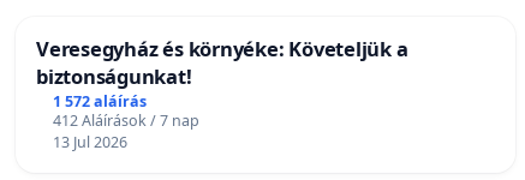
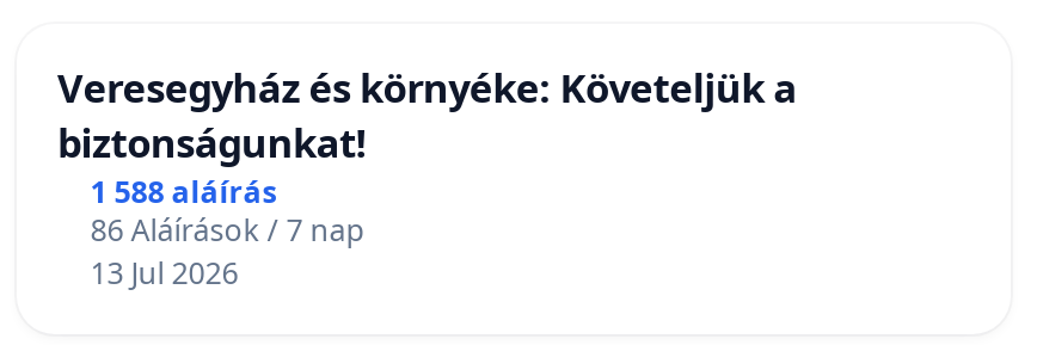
[53,91,146,112] 1 572 aláírás -> [90,172,277,213] 1 588 aláírás
[53,111,199,131] 412 Aláírások / 7 nap -> [90,210,365,251] 86 Aláírások / 7 nap

